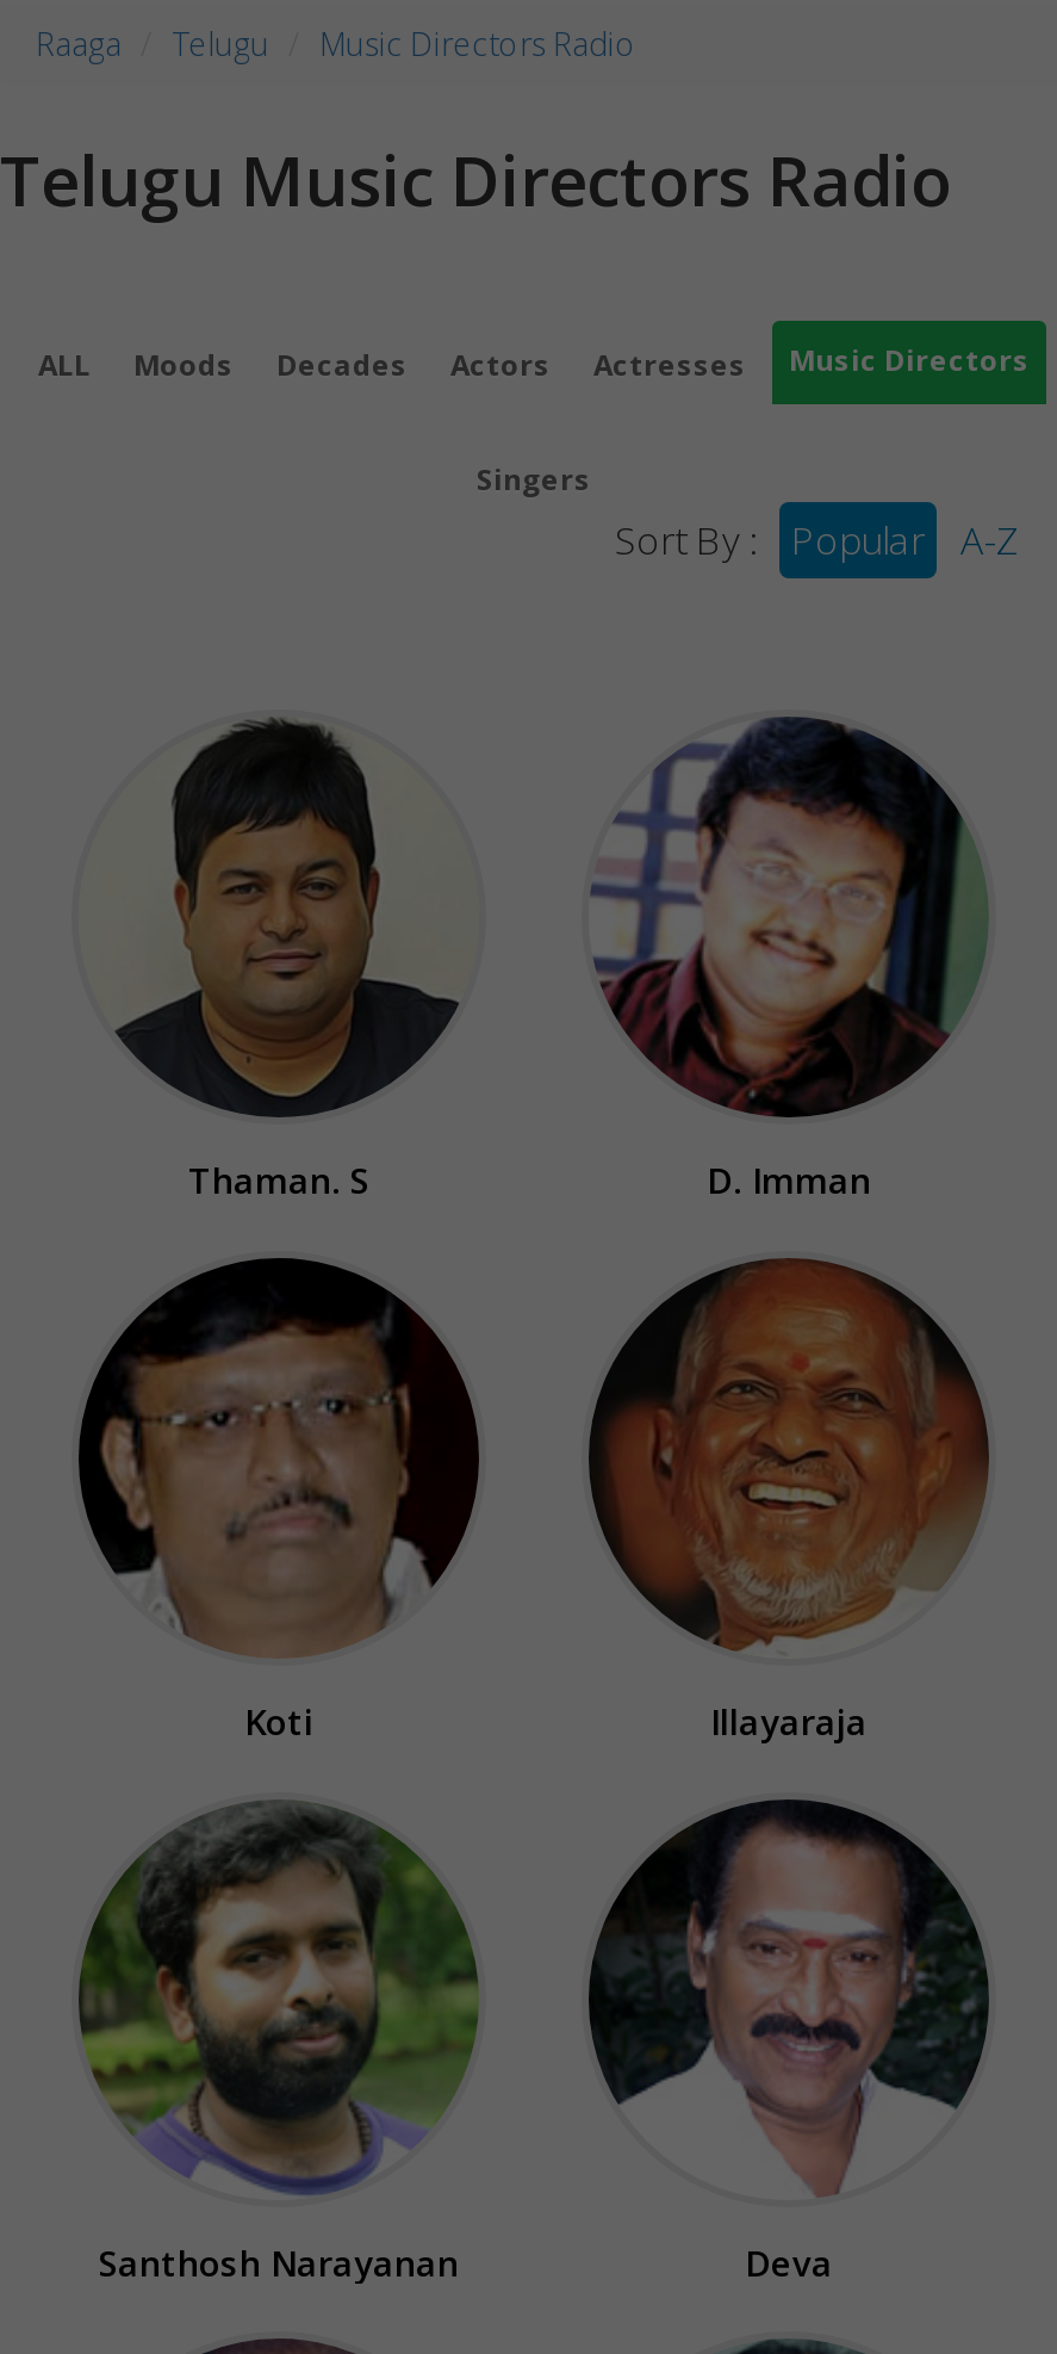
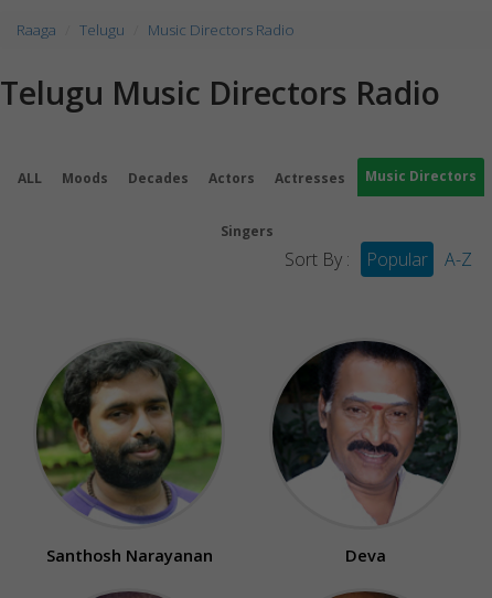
[117,721,460,1120] [image] -> none
[188,717,987,1203] [image] | Thaman. S | D. Imman -> none
[76,1260,868,1744] [image] | Koti | Illayaraja -> none
[586,1260,991,1661] [image] -> none

